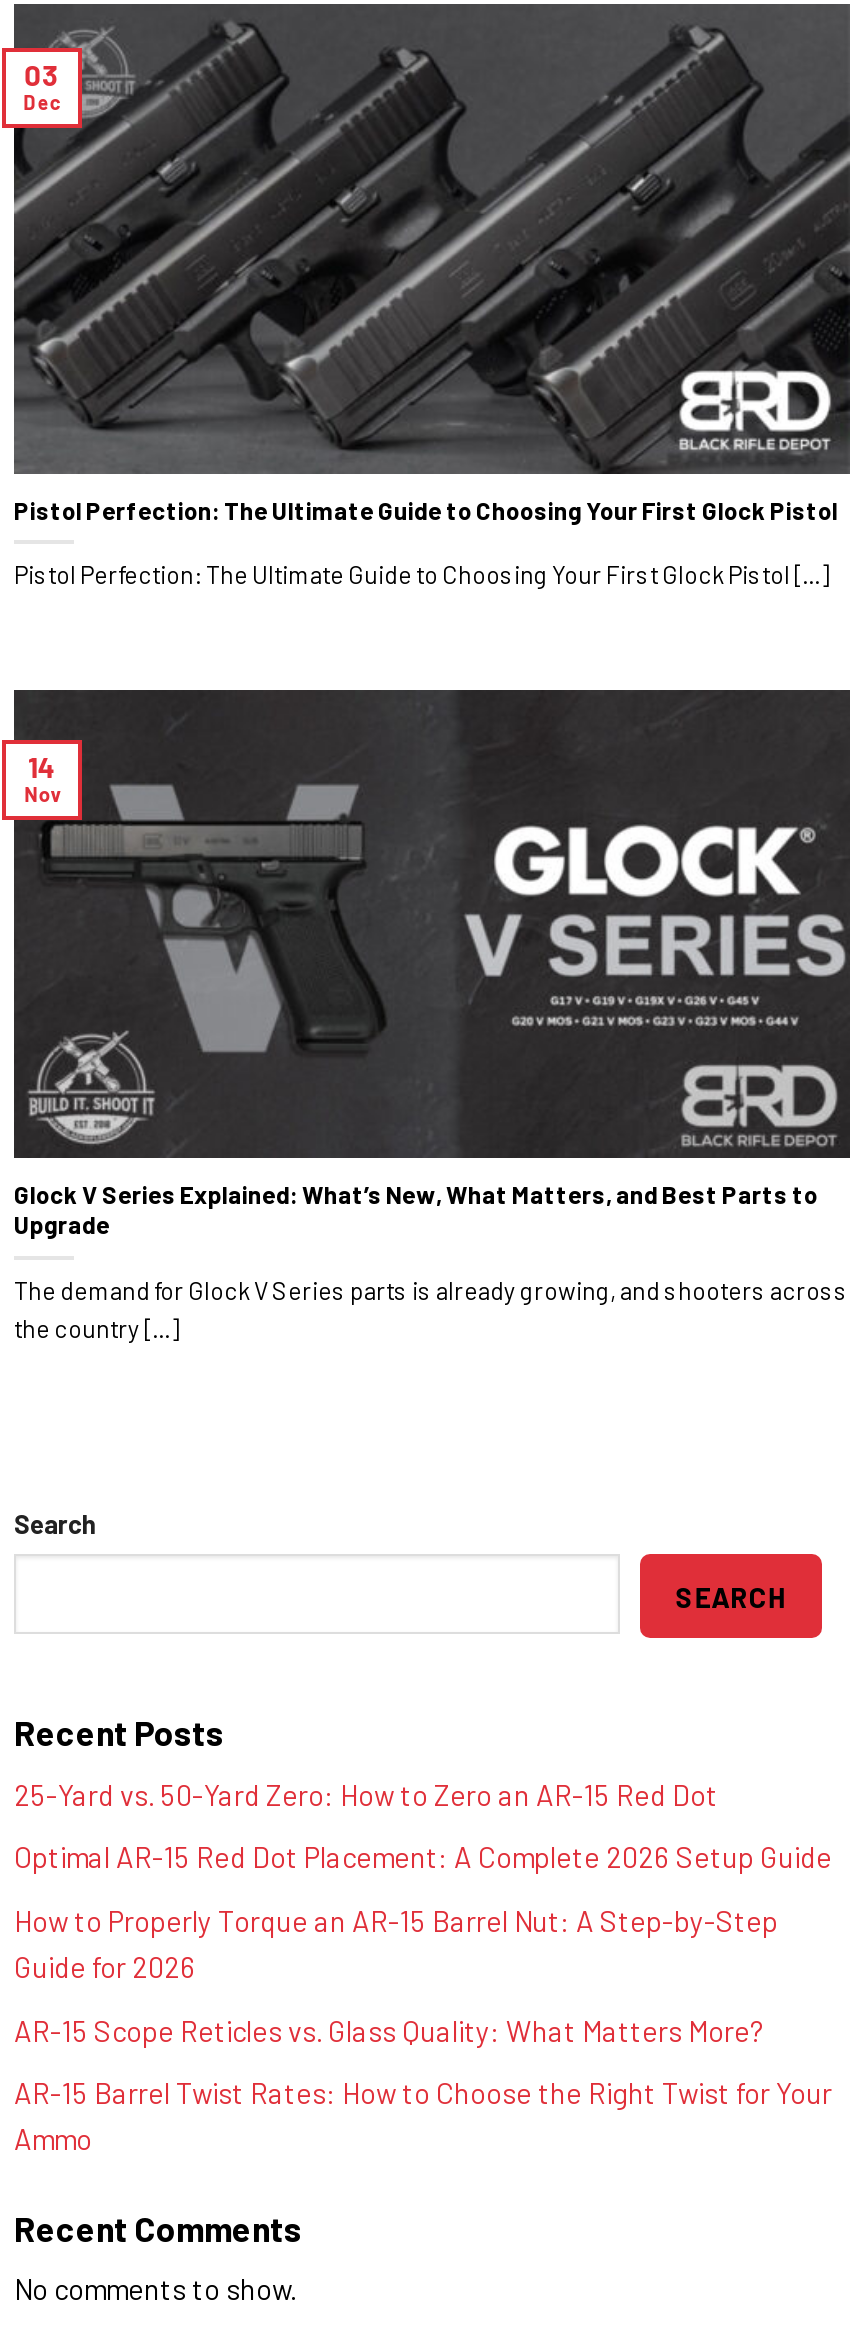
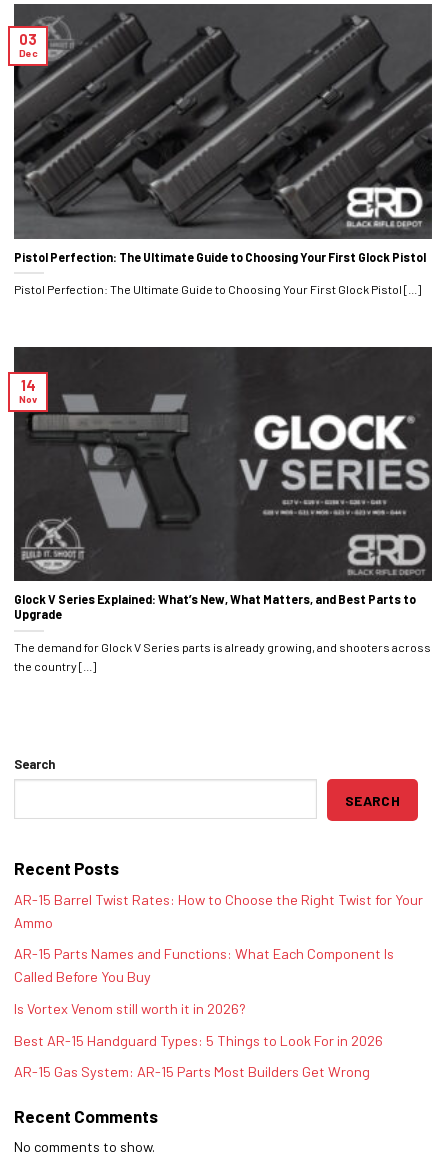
[14,1777,832,2047] 25-Yard vs. 50-Yard Zero: How to Zero an AR-15 Red Dot | Optimal AR-15 Red Dot Placement: A Complete 2026 Setup Guide | How to Properly Torque an AR-15 Barrel Nut: A Step-by-Step | Guide for 2026 | AR-15 Scope Reticles vs. Glass Quality: What Matters More? -> none
moved [14,2076,832,2156] -> [14,891,423,931]: AR-15 Barrel Twist Rates: How to Choose the Right Twist for Your | Ammo
none -> [14,945,394,1080] AR-15 Parts Names and Functions: What Each Component Is | Called Before You Buy | Is Vortex Venom still worth it in 2026? | Best AR-15 Handguard Types: 5 Things to Look For in 2026 | AR-15 Gas System: AR-15 Parts Most Builders Get Wrong

